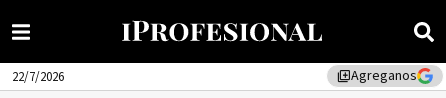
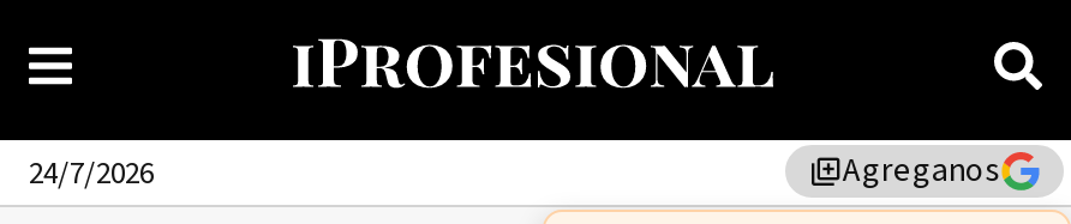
[12,69,64,86] 22/7/2026 -> [29,155,154,195] 24/7/2026

